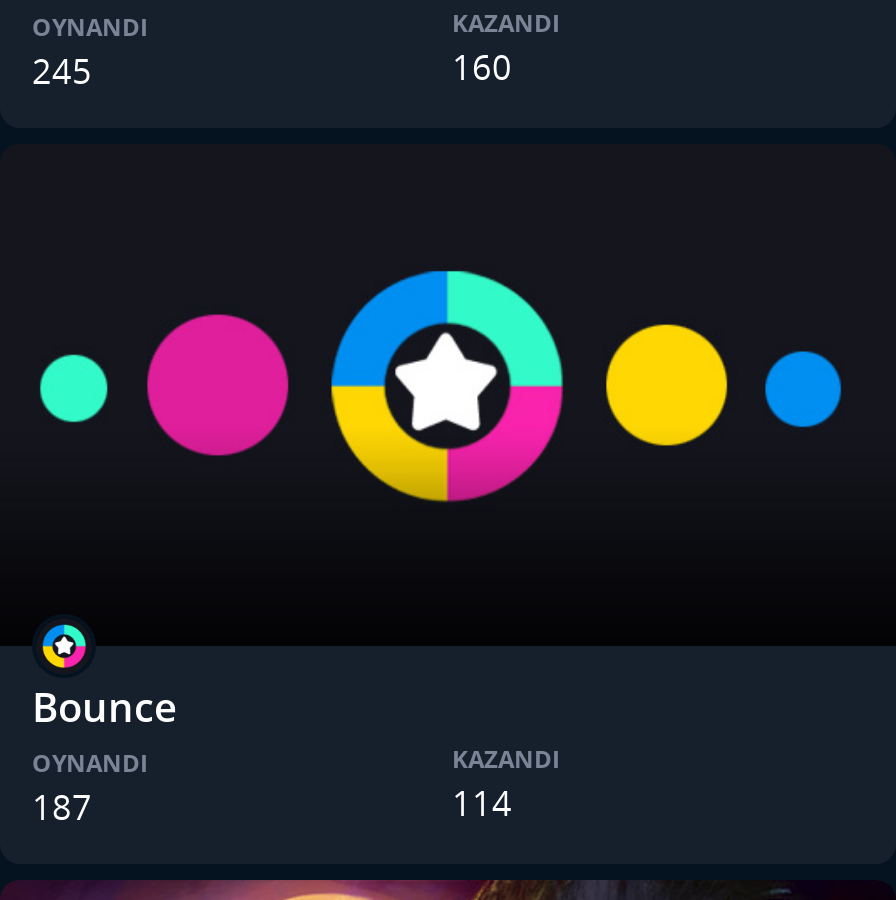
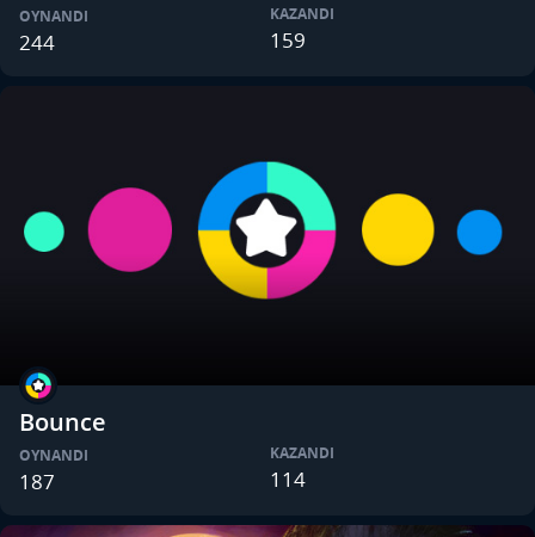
[32,48,92,94] 245 -> [19,29,55,56] 244
[452,44,512,90] 160 -> [270,26,306,54] 159

